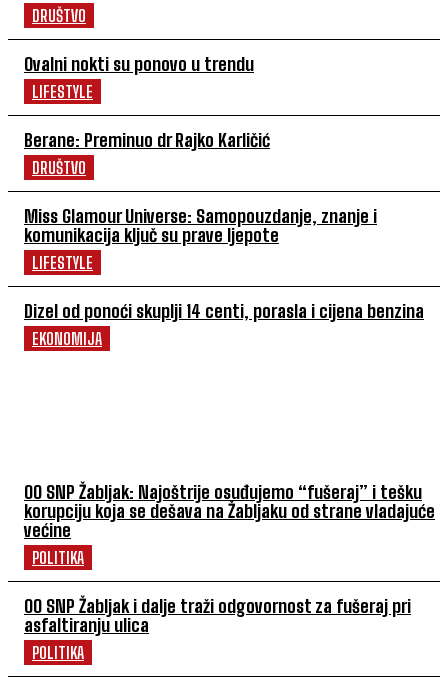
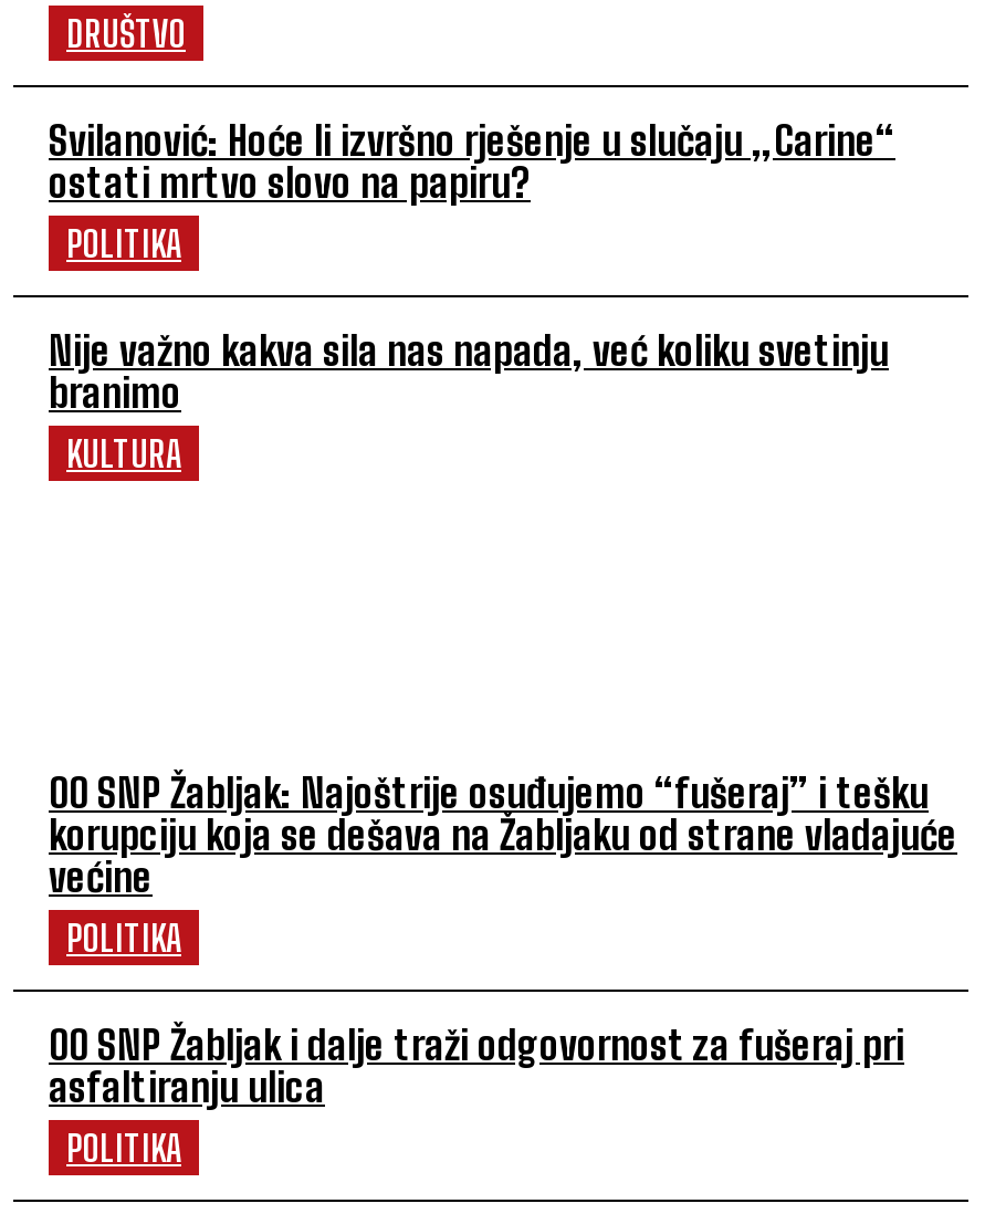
[24,53,424,348] Ovalni nokti su ponovo u trendu | LIFESTYLE | Berane: Preminuo dr Rajko Karličić | DRUŠTVO | Miss Glamour Universe: Samopouzdanje, znanje i | komunikacija ključ su prave ljepote | LIFESTYLE | Dizel od ponoći skuplji 14 centi, porasla i cijena benzina | EKONOMIJA -> [49,115,895,474] Svilanović: Hoće li izvršno rješenje u slučaju „Carine“ | ostati mrtvo slovo na papiru? | POLITIKA | Nije važno kakva sila nas napada, već koliku svetinju | branimo | KULTURA

